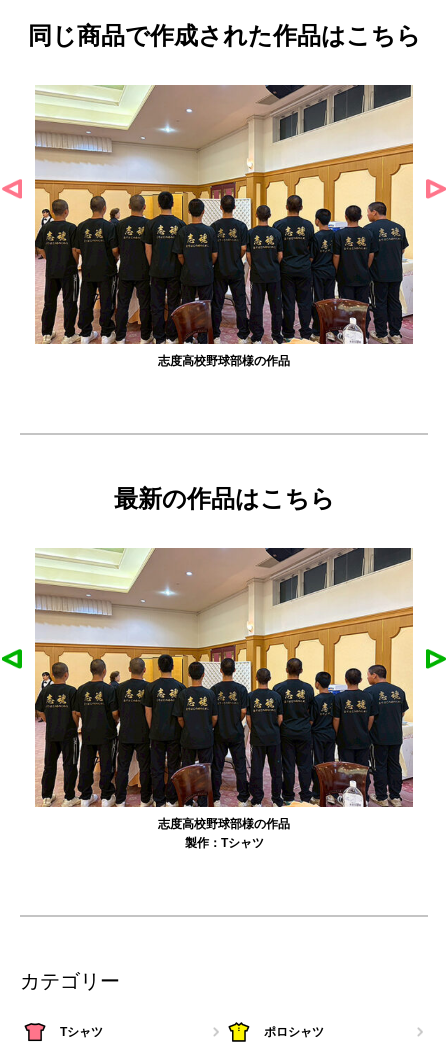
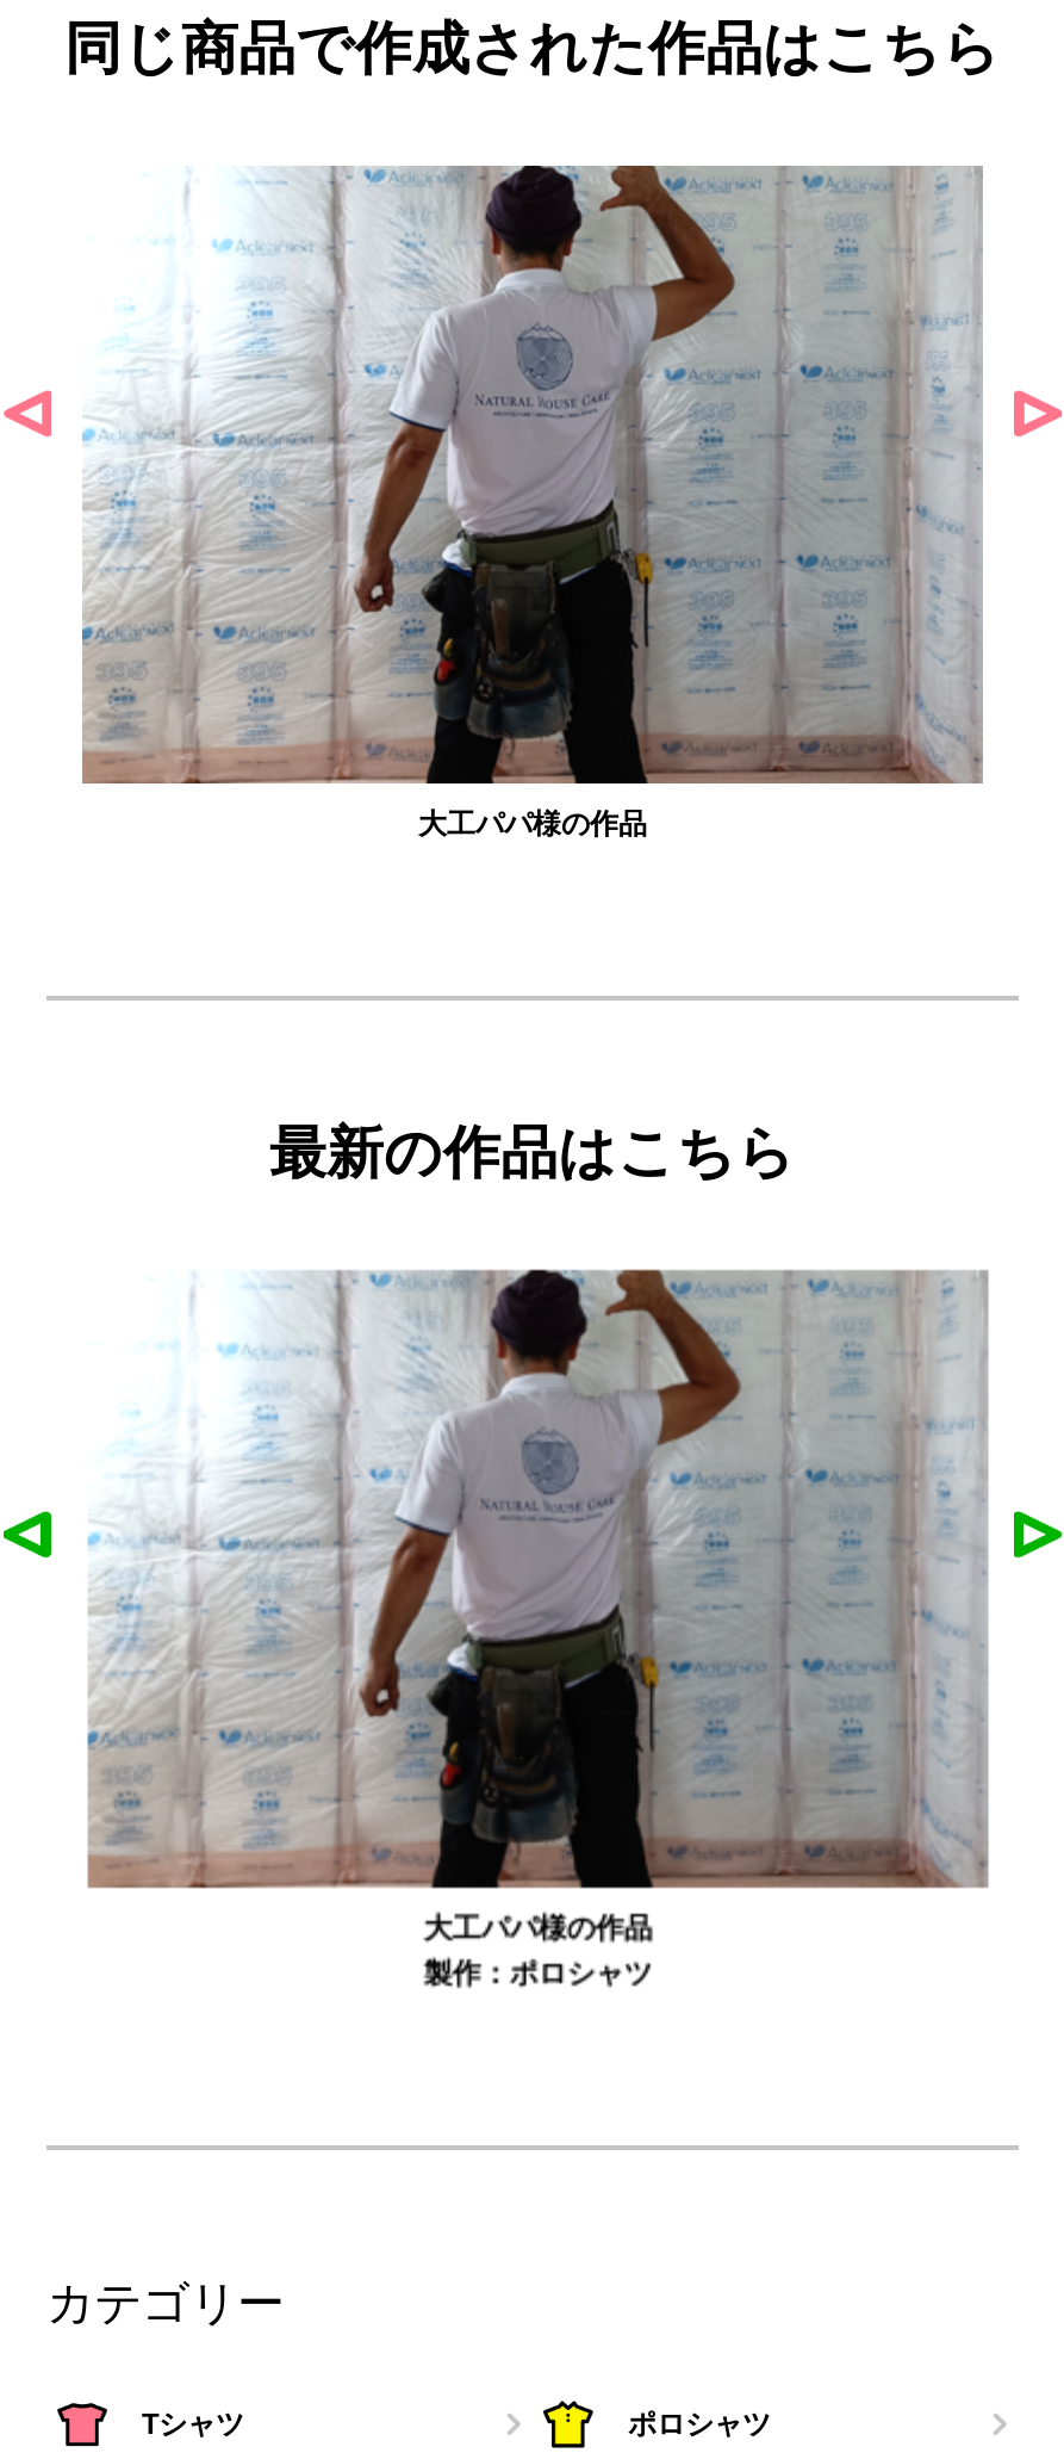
[34,84,414,368] [image] | 志度高校野球部様の作品 -> [82,166,983,841] [image] | 大工パパ様の作品
[34,547,415,850] [image] | 志度高校野球部様の作品 | 製作：Tシャツ -> [82,1268,990,1991] [image] | 大工パパ様の作品 | 製作：ポロシャツ

